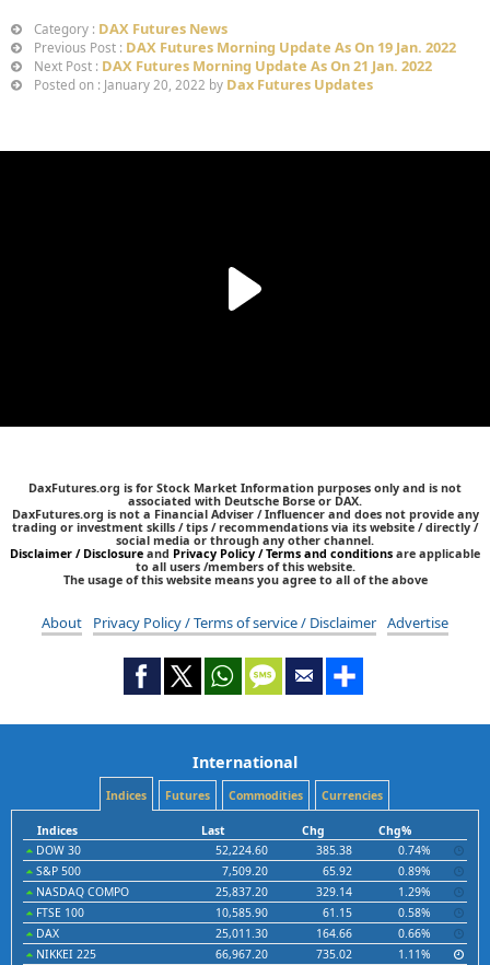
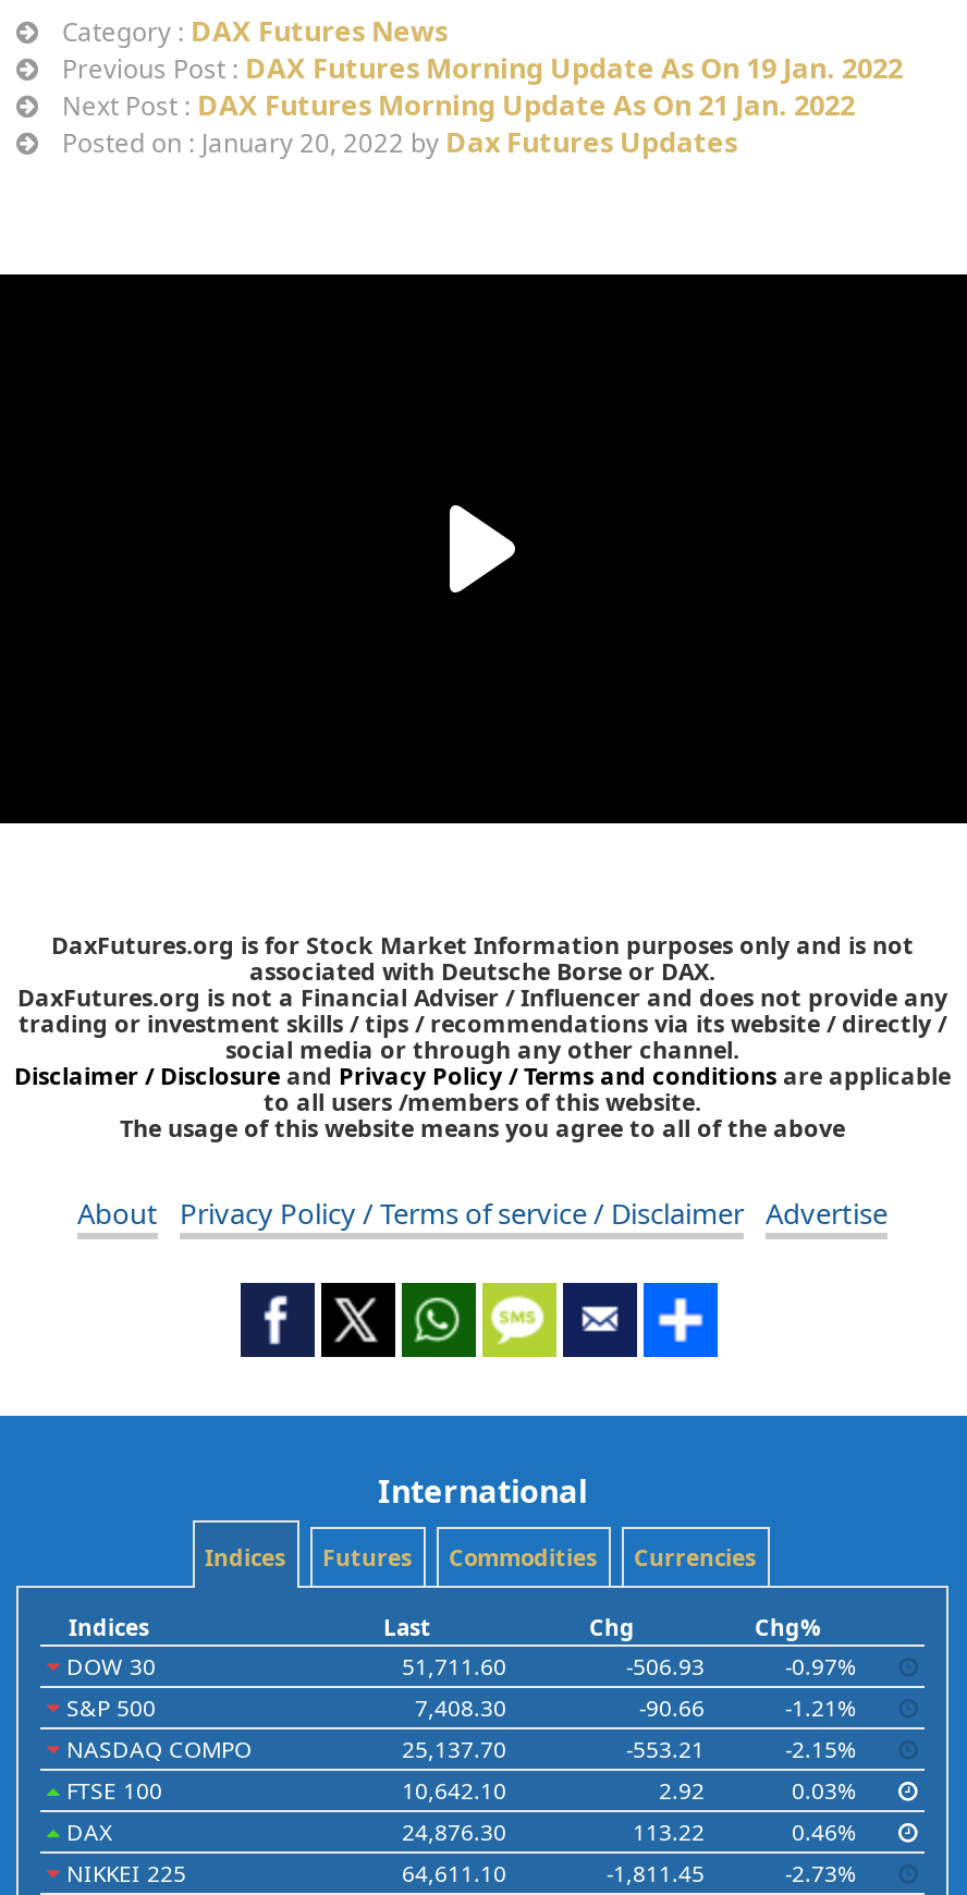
[215,842,268,857] 52,224.60 -> [402,1650,506,1681] 51,711.60
[316,842,352,857] 385.38 -> [626,1650,705,1681] -506.93
[398,842,431,857] 0.74% -> [785,1650,857,1681] -0.97%
[222,863,268,878] 7,509.20 -> [415,1692,506,1722] 7,408.30
[323,863,352,878] 65.92 -> [639,1692,705,1722] -90.66
[398,863,431,878] 0.89% -> [785,1692,857,1722] -1.21%
[215,884,268,899] 25,837.20 -> [402,1733,506,1763] 25,137.70
[316,884,352,899] 329.14 -> [626,1733,705,1763] -553.21
[398,884,431,899] 1.29% -> [785,1733,857,1763] -2.15%
[215,904,268,920] 10,585.90 -> [402,1774,506,1805] 10,642.10
[323,904,352,920] 61.15 -> [659,1774,705,1805] 2.92
[398,904,431,920] 0.58% -> [792,1774,857,1805] 0.03%
[215,925,268,940] 25,011.30 -> [402,1816,506,1846] 24,876.30
[316,925,352,940] 164.66 -> [633,1816,705,1846] 113.22
[398,925,431,940] 0.66% -> [792,1816,857,1846] 0.46%
[215,946,268,961] 66,967.20 -> [402,1857,506,1888] 64,611.10
[316,946,352,961] 735.02 -> [607,1857,705,1888] -1,811.45
[398,946,431,961] 1.11% -> [785,1857,857,1888] -2.73%

